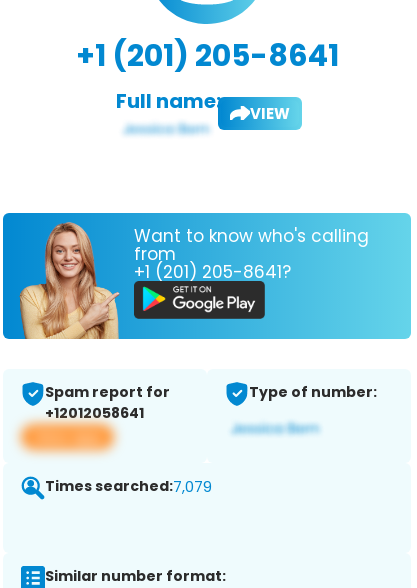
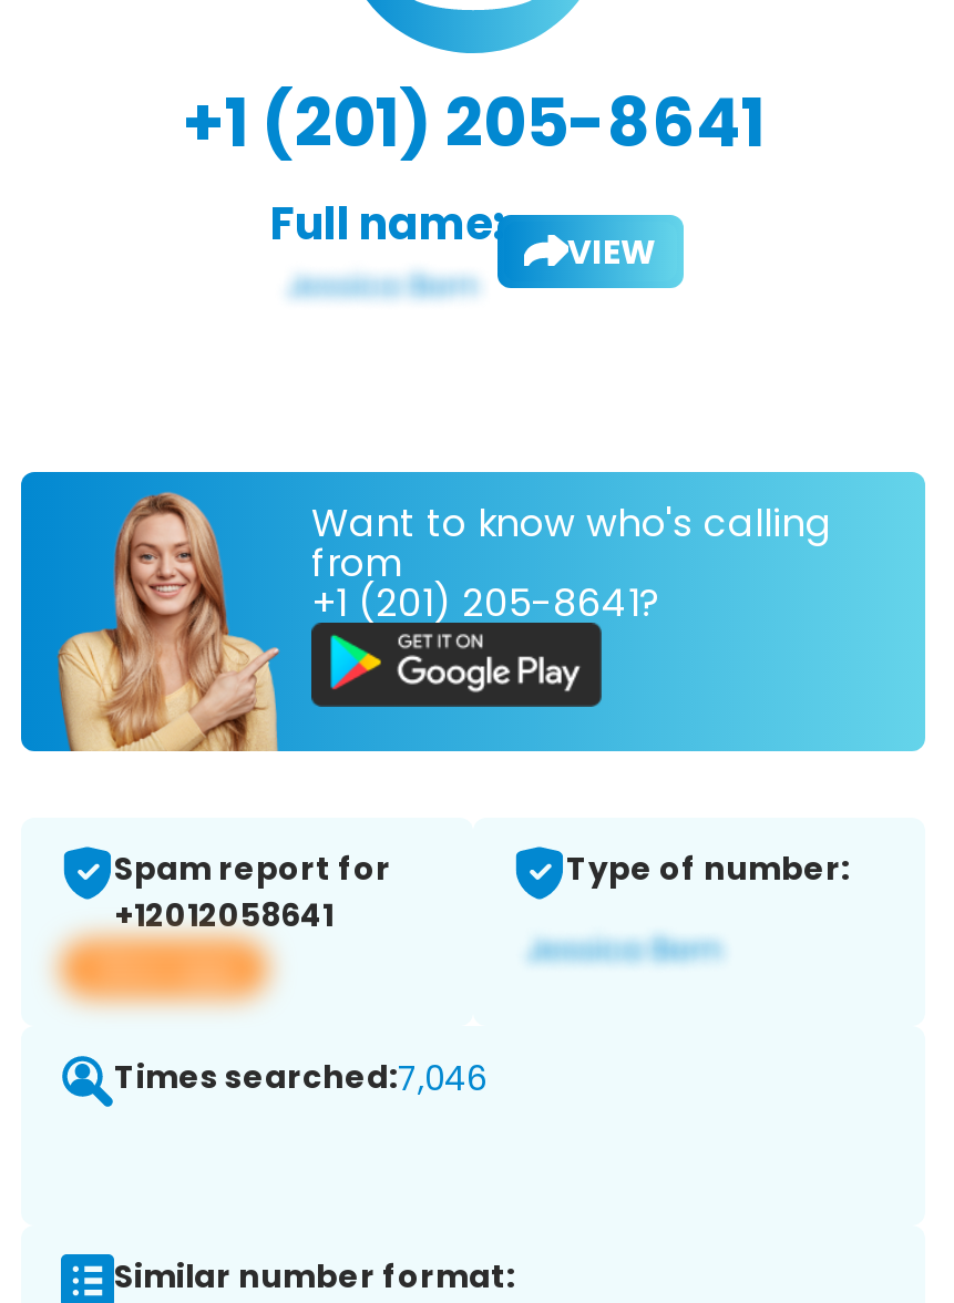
[45,476,212,497] Times searched:7,079 -> [114,1055,486,1102] Times searched:7,046

